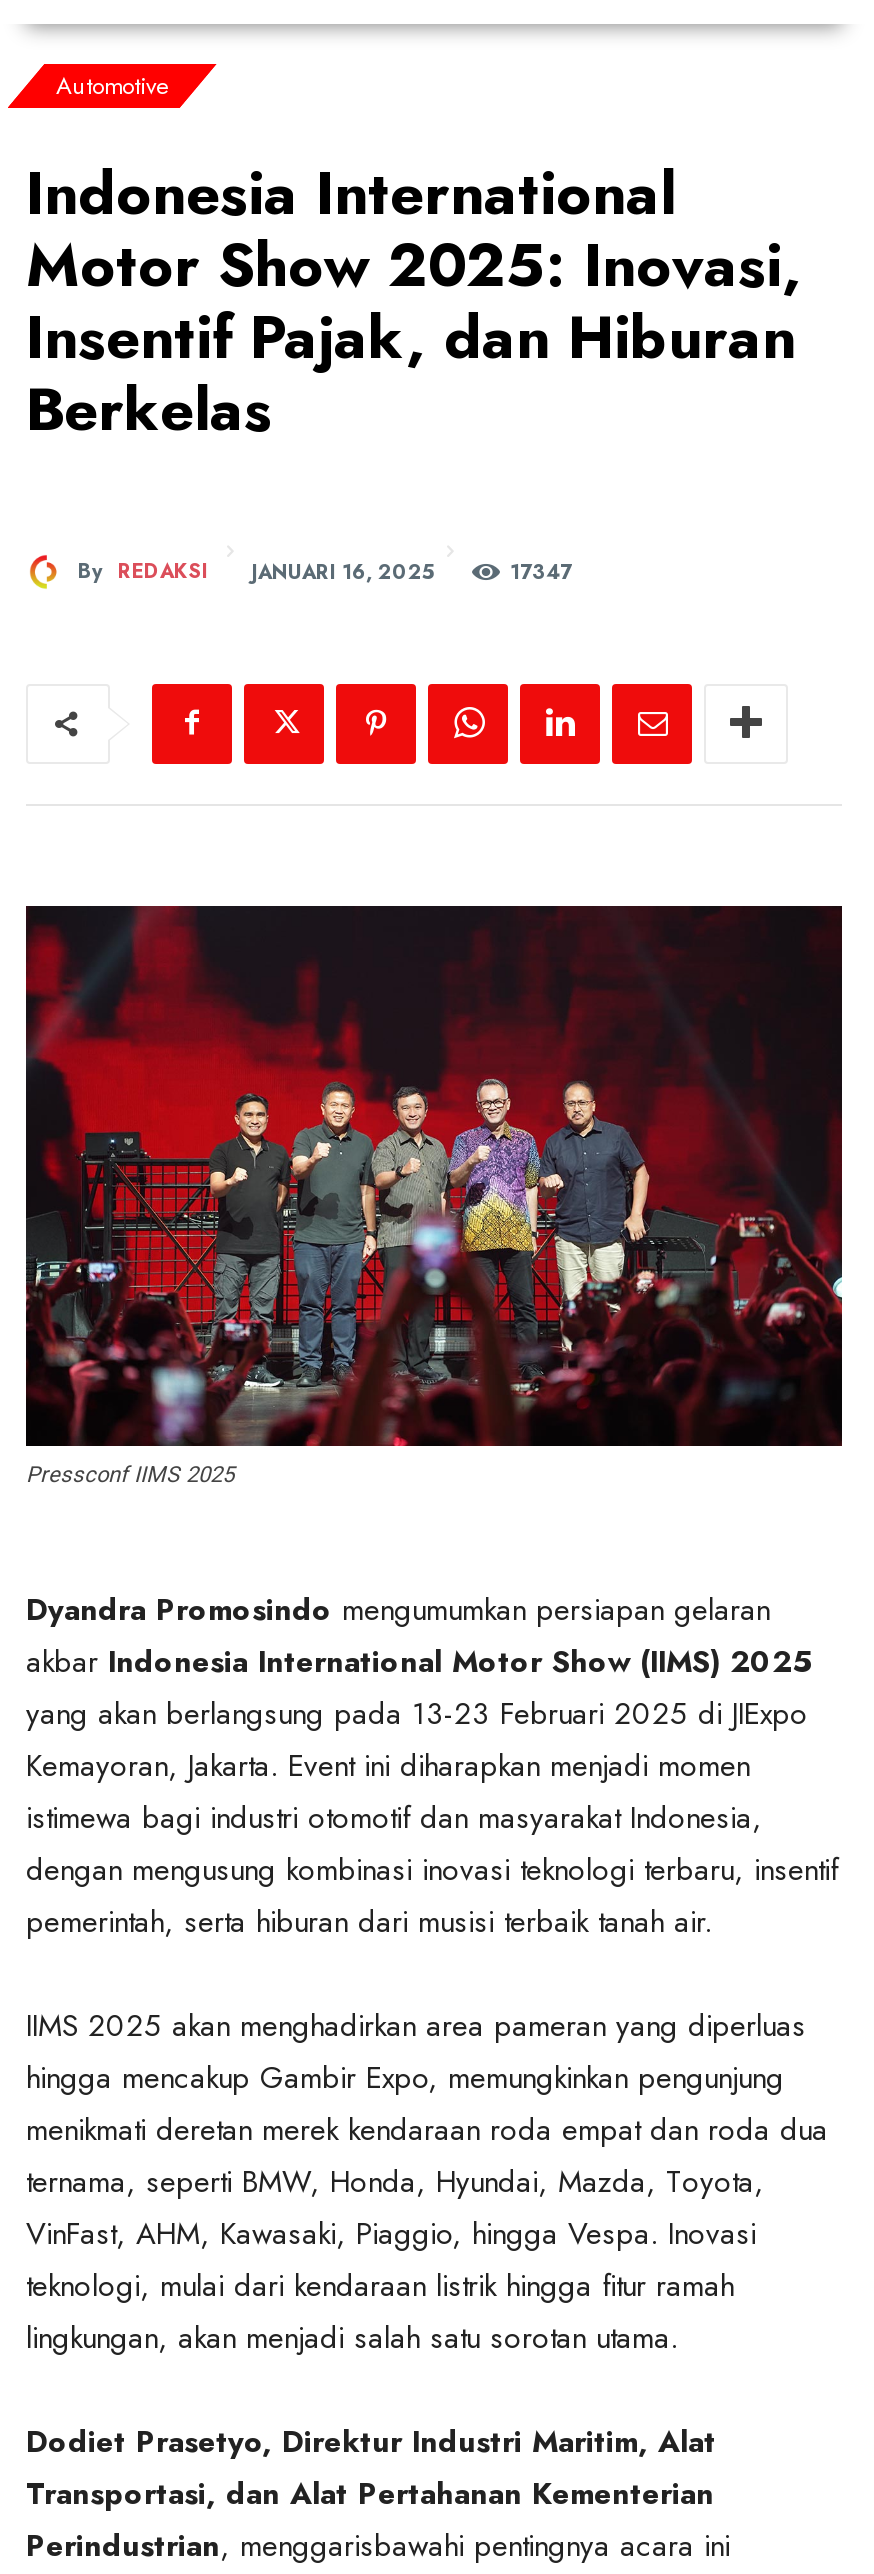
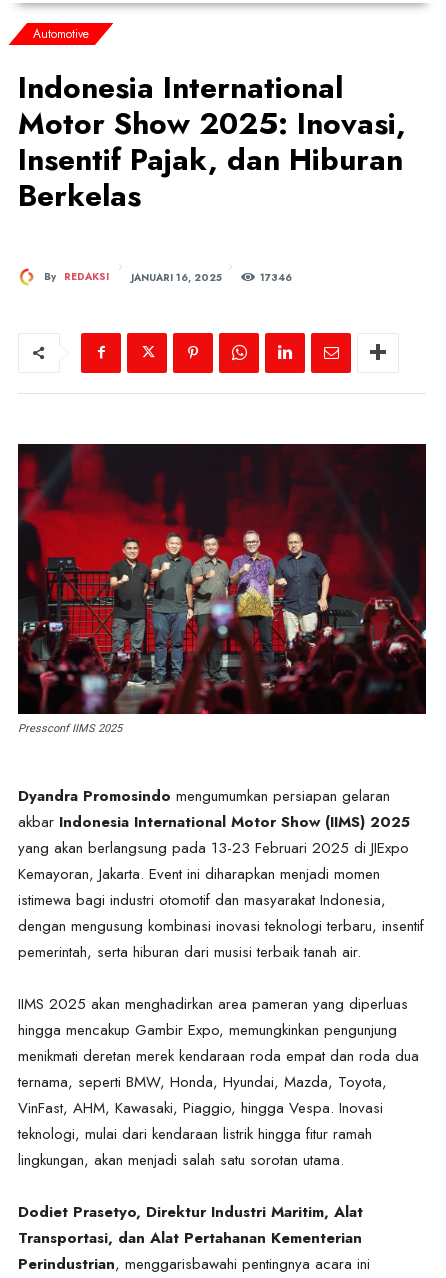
[510,558,572,588] 17347 -> [260,270,292,285] 17346

